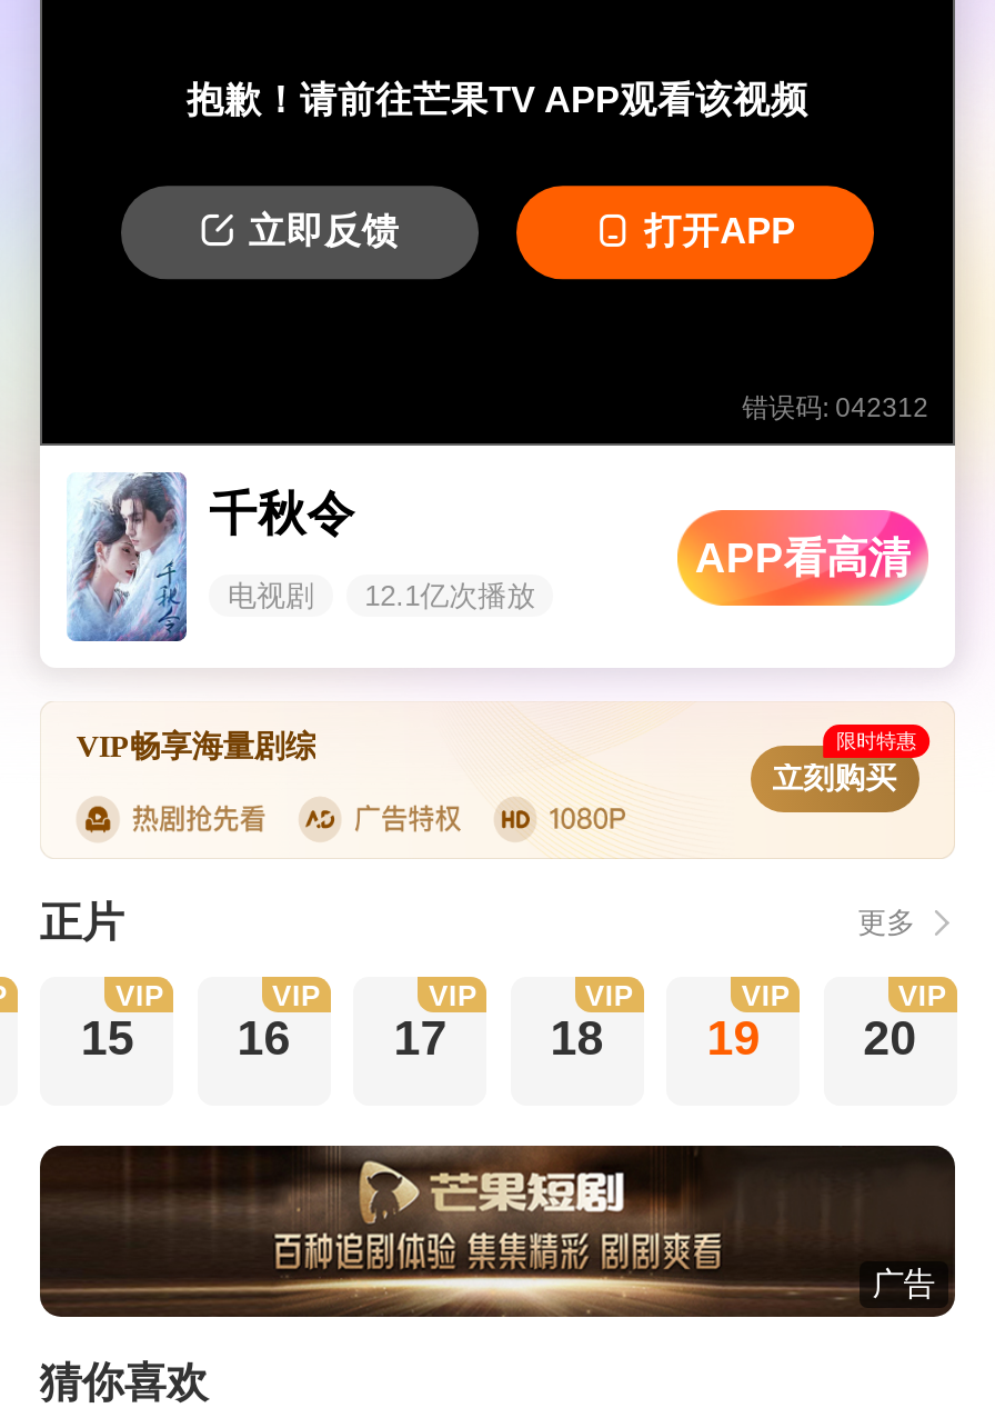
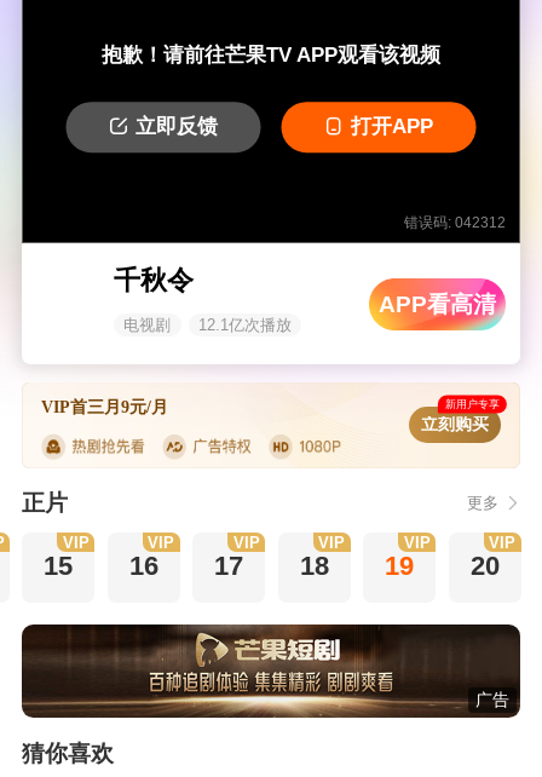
[67,470,189,643] [image] -> none
[76,729,917,763] VIP畅享海量剧综 | 限时特惠 -> [42,398,500,416] VIP首三月9元/月 | 新用户专享

